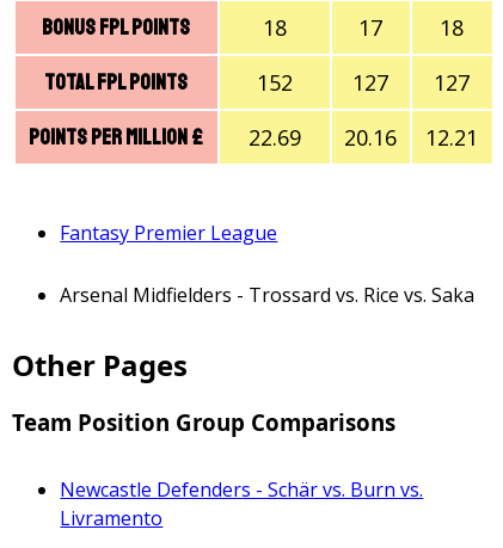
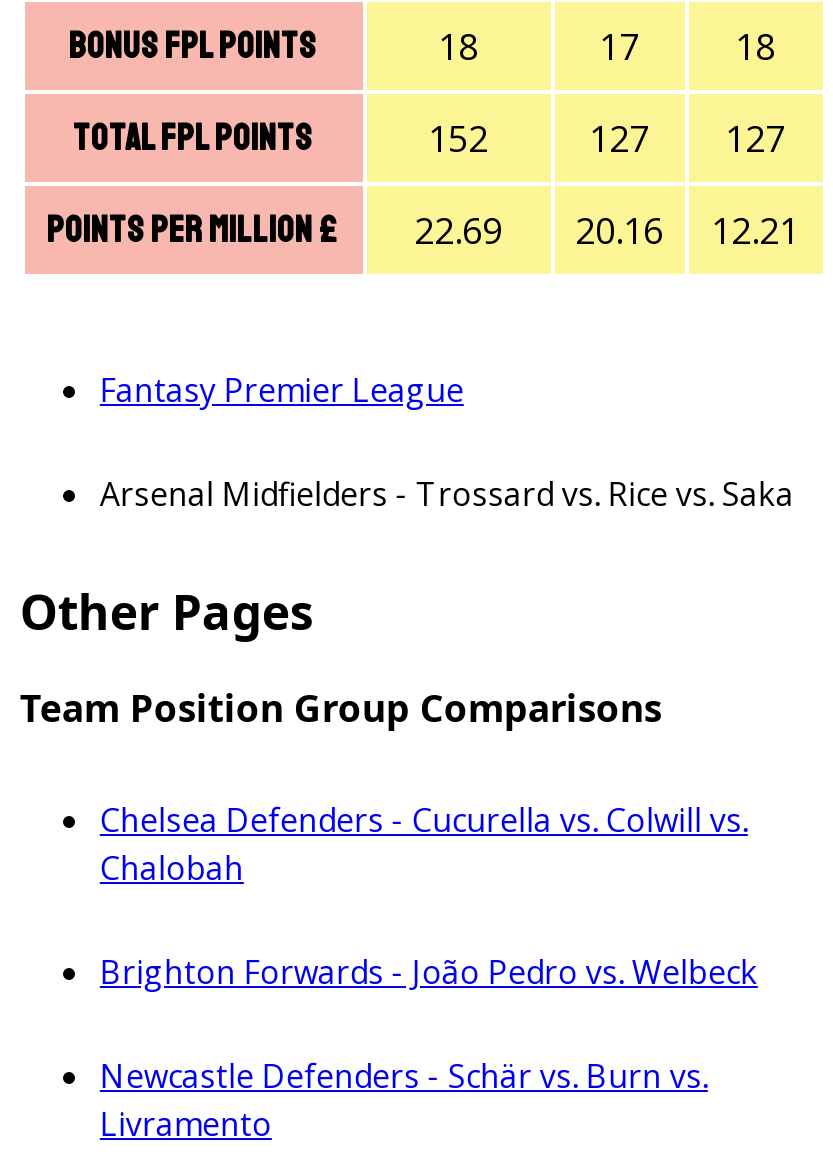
none -> [100,799,758,995] Chelsea Defenders - Cucurella vs. Colwill vs. | Chalobah | Brighton Forwards - João Pedro vs. Welbeck

